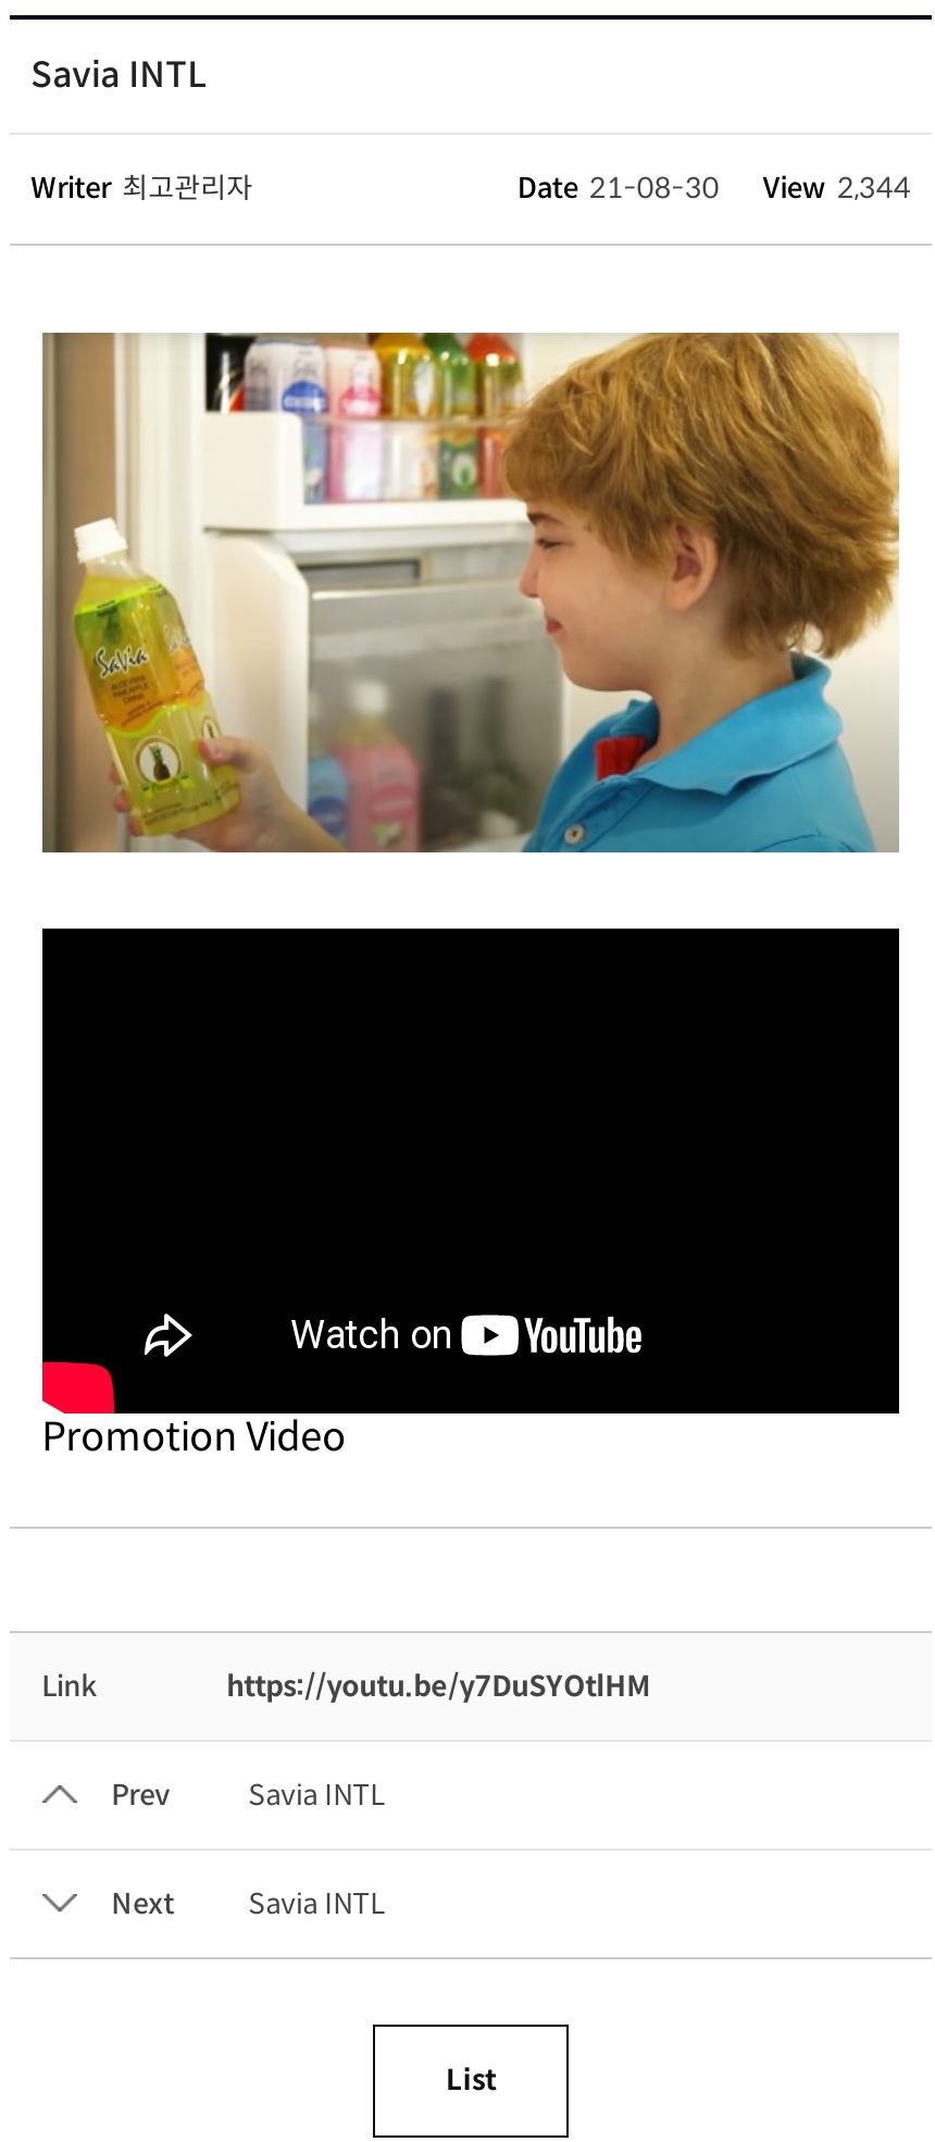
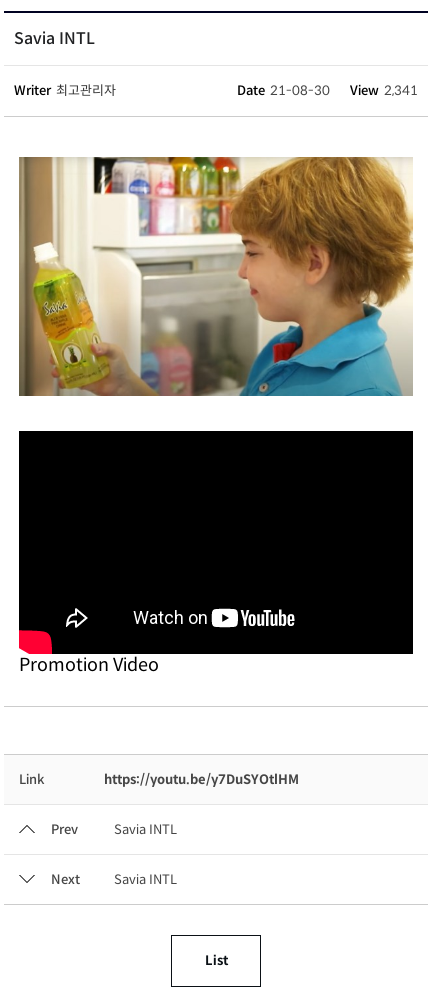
[517,170,911,207] Date 21-08-30 View 2,344 -> [237,82,418,99] Date 21-08-30 View 2,341

